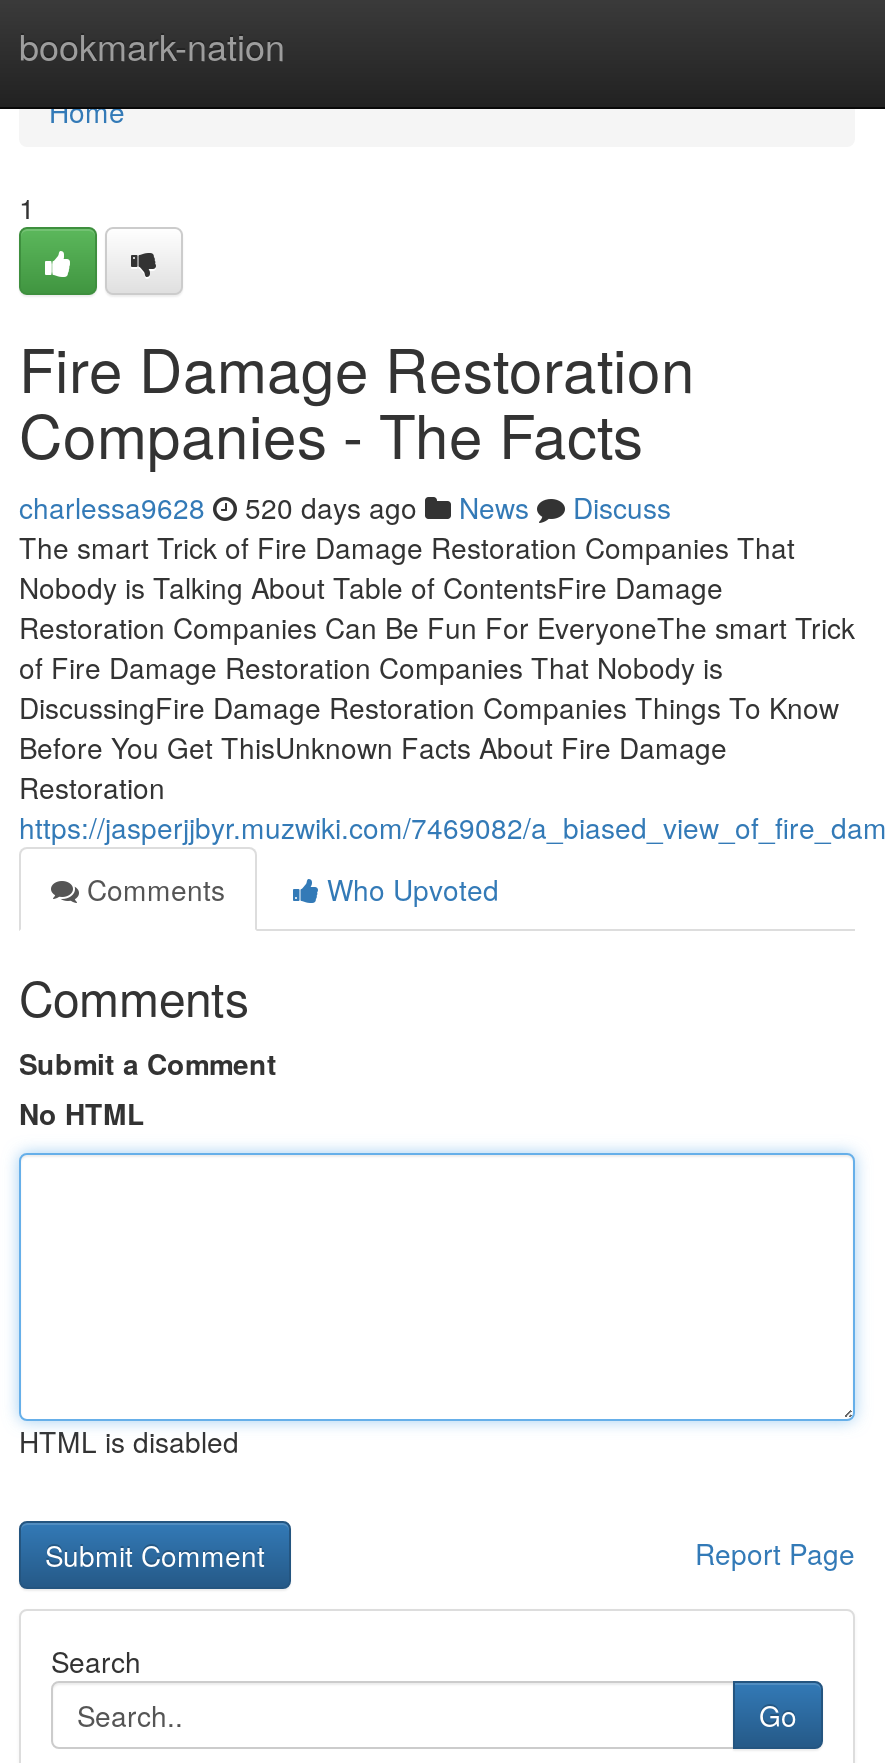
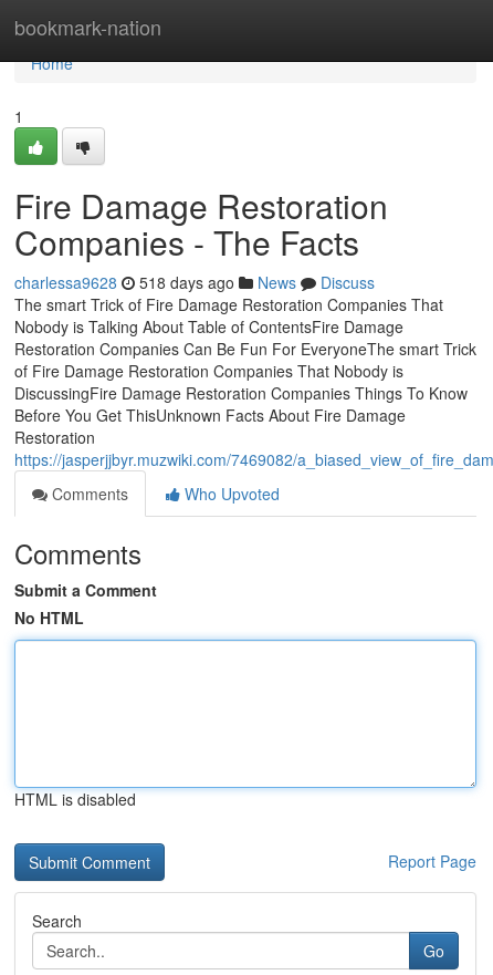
[19,487,671,527] charlessa9628 520 days ago News Discuss -> [14,271,375,293] charlessa9628 518 days ago News Discuss

